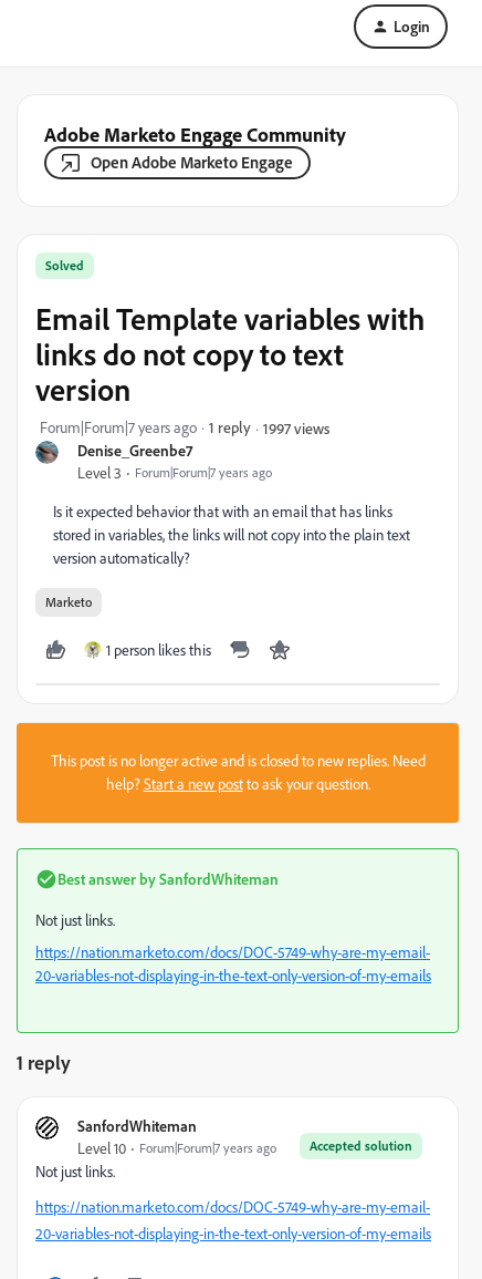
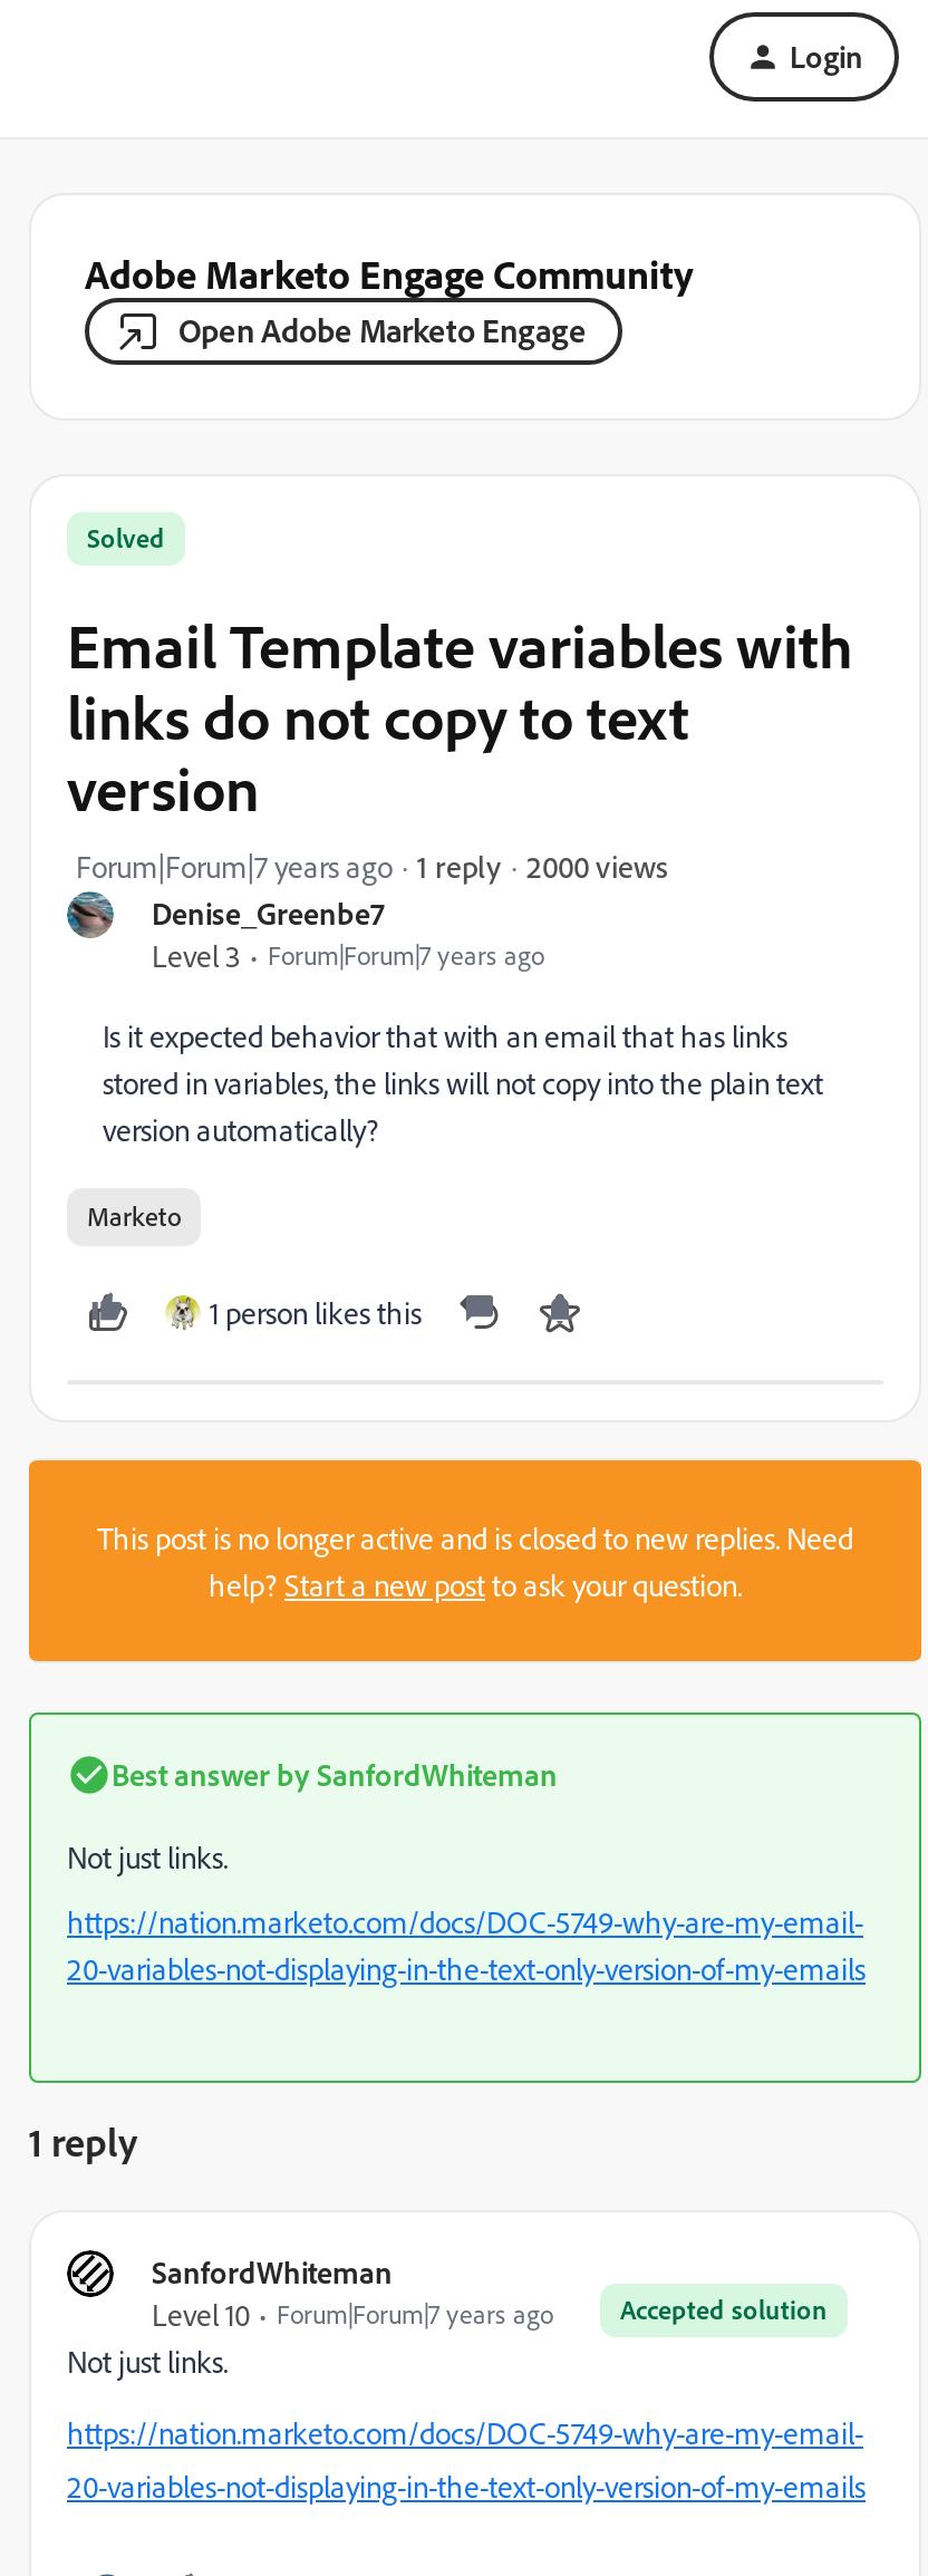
[263,418,329,437] 1997 views -> [526,846,667,884] 2000 views

